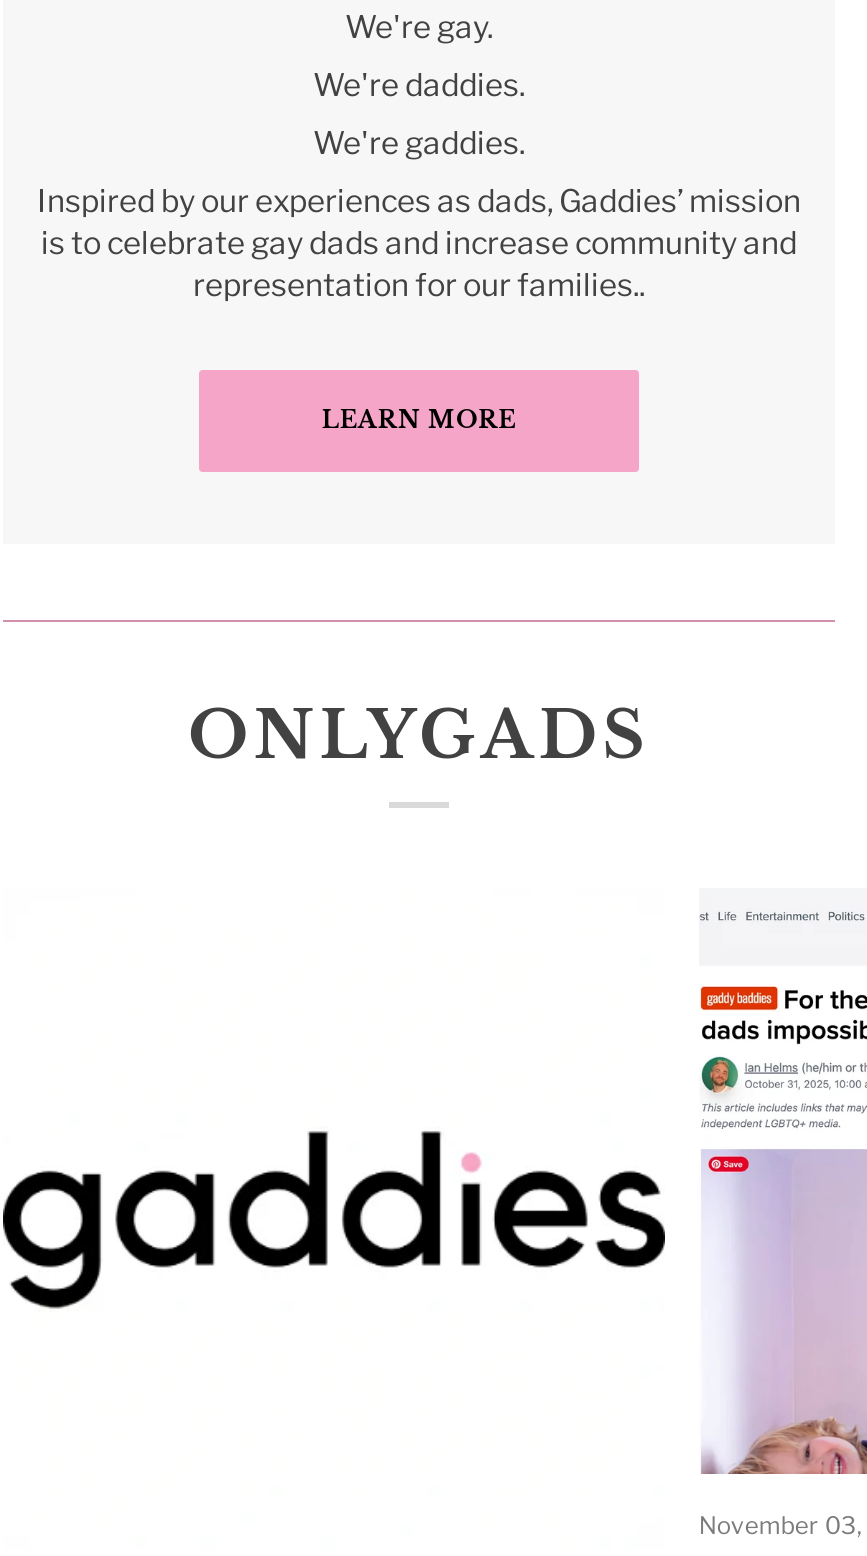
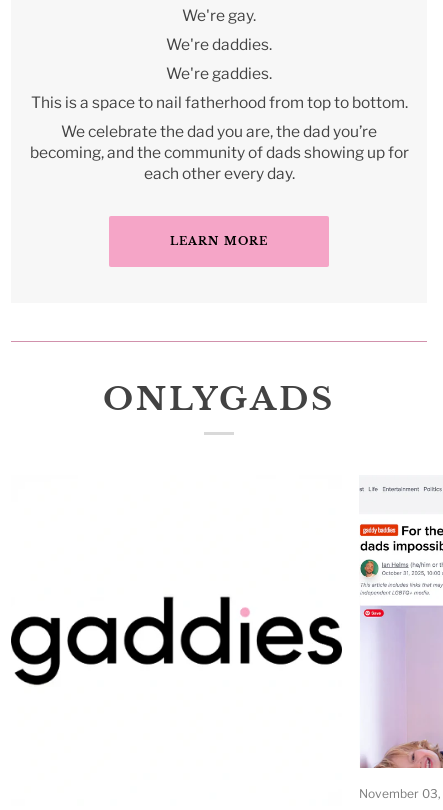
[37,183,801,305] Inspired by our experiences as dads, Gaddies’ mission | is to celebrate gay dads and increase community and | representation for our families.. -> [29,93,408,183] This is a space to nail fatherhood from top to bottom. | We celebrate the dad you are, the dad you’re | becoming, and the community of dads showing up for | each other every day.

